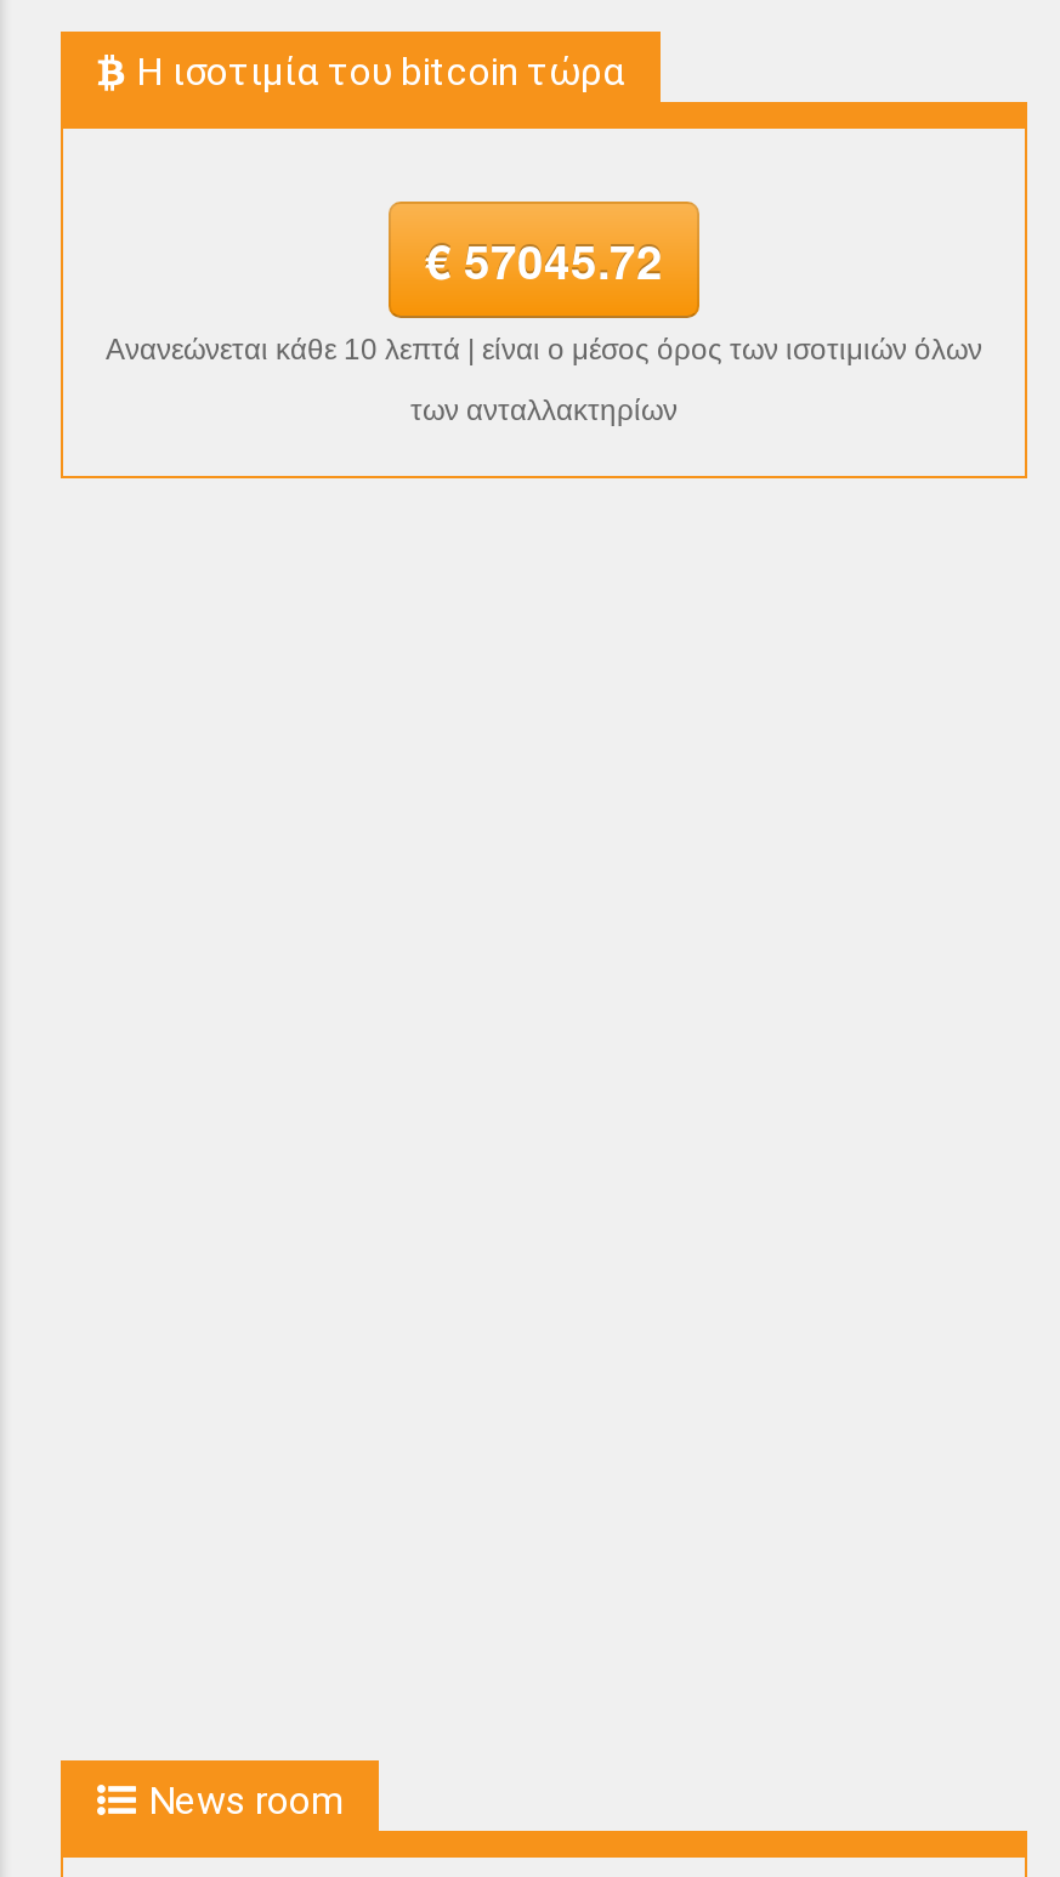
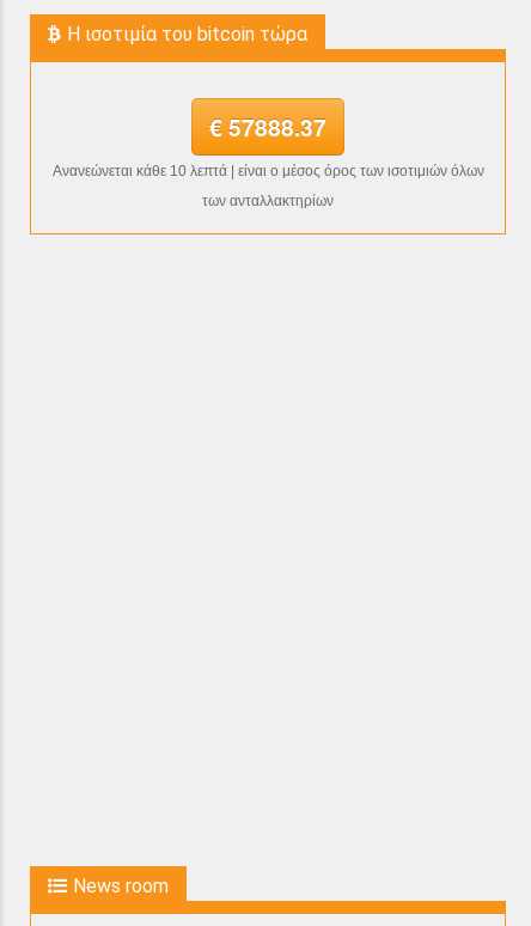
[425,226,663,294] € 57045.72 -> [209,110,326,144] € 57888.37

